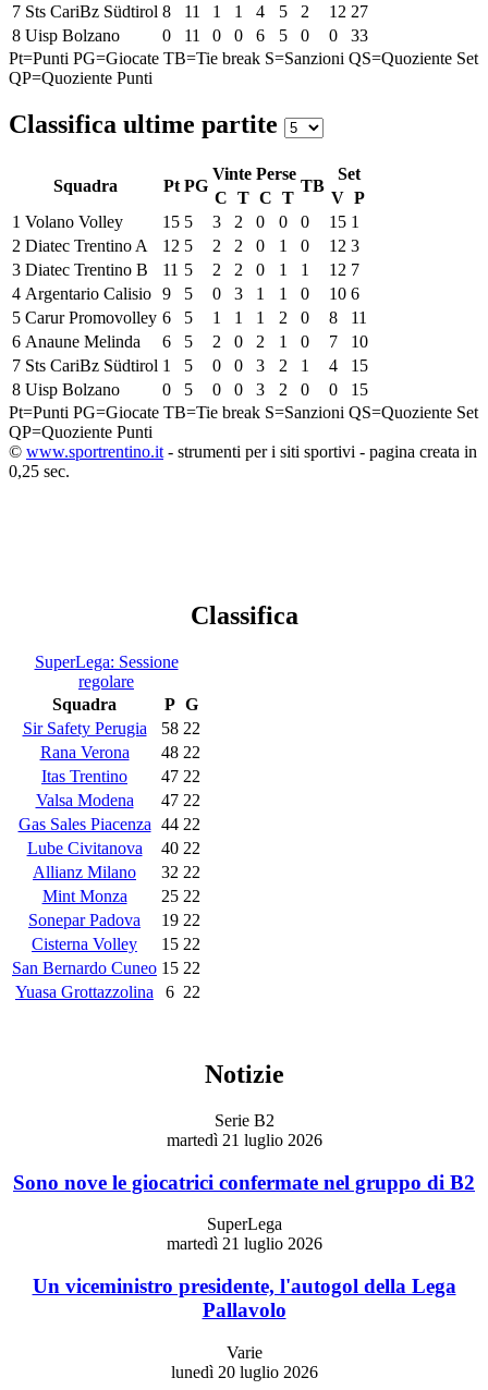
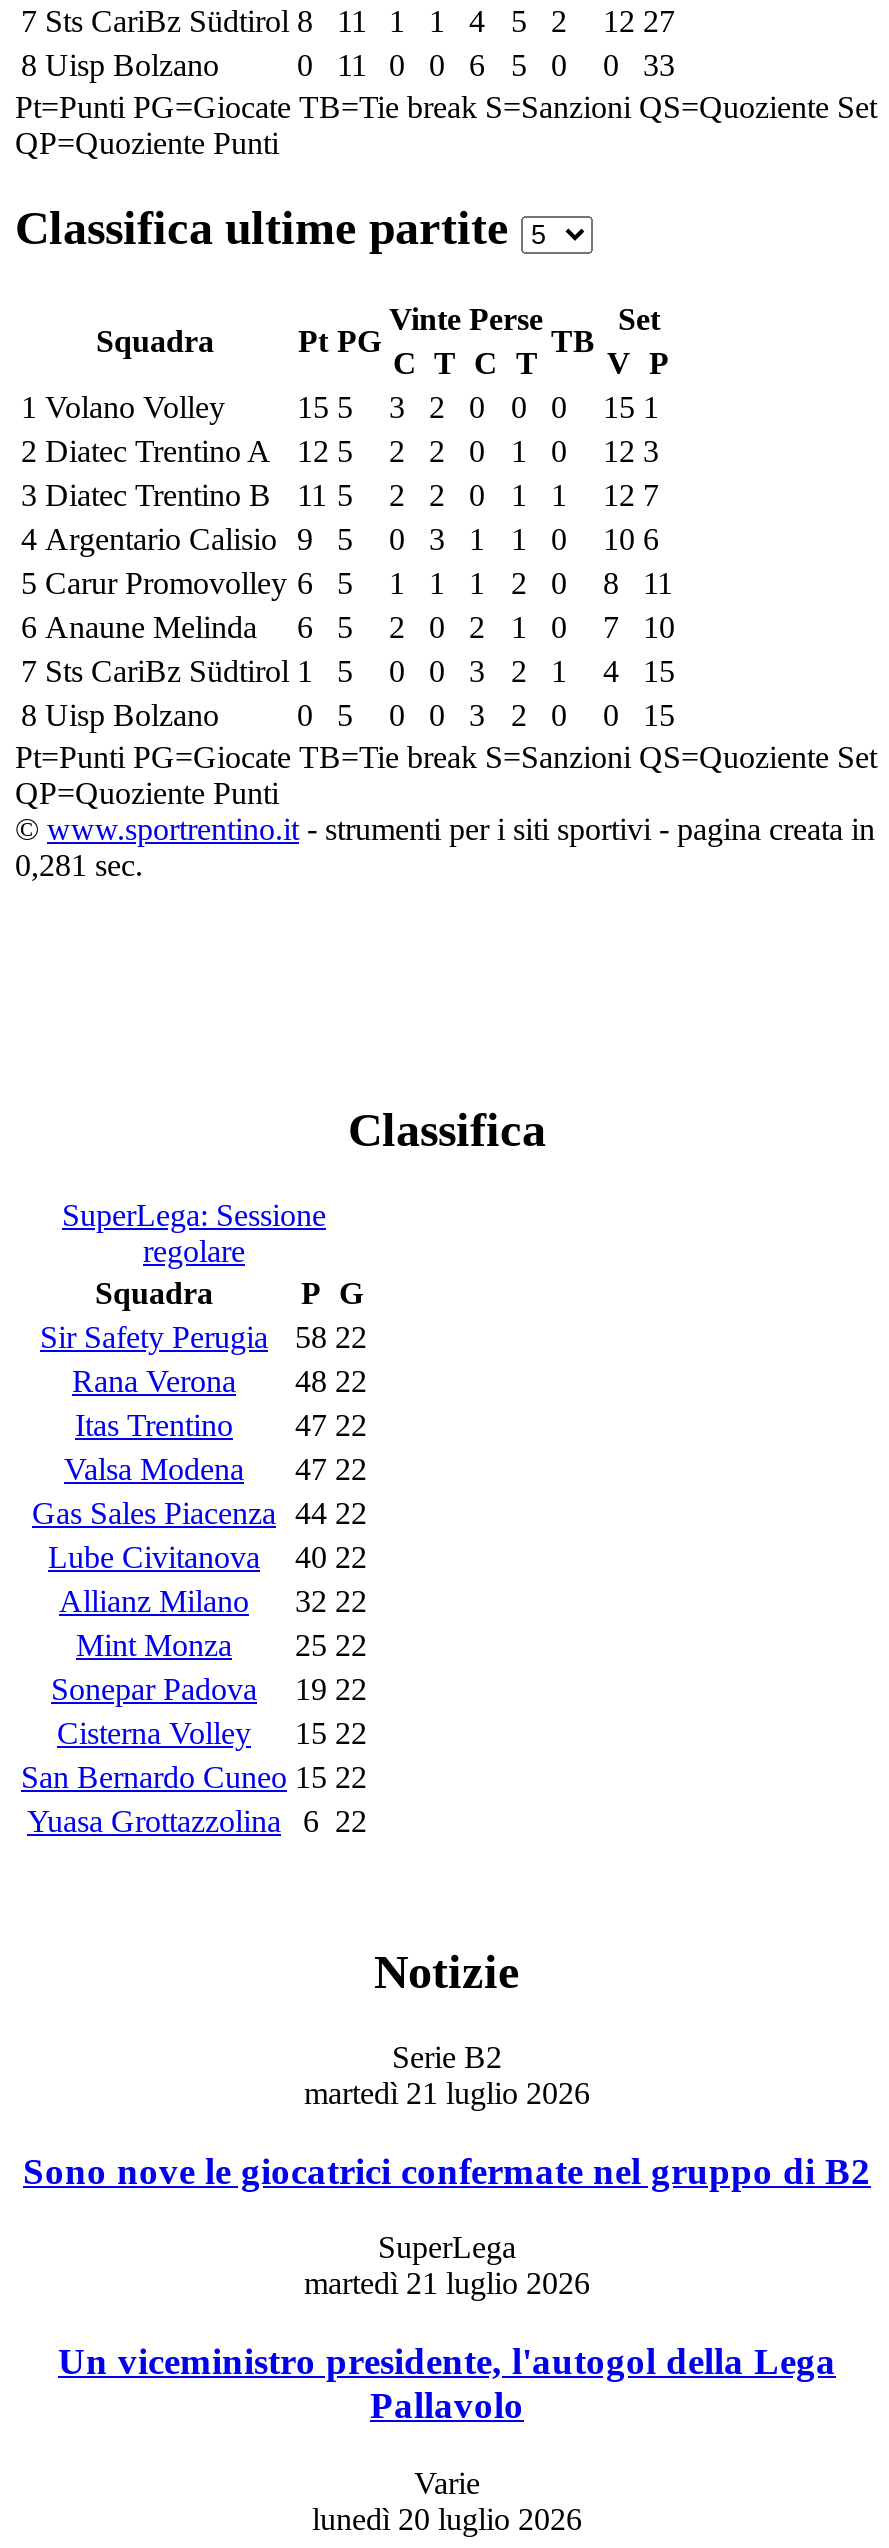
[9,462,70,481] 0,25 sec. -> [15,848,143,882] 0,281 sec.

